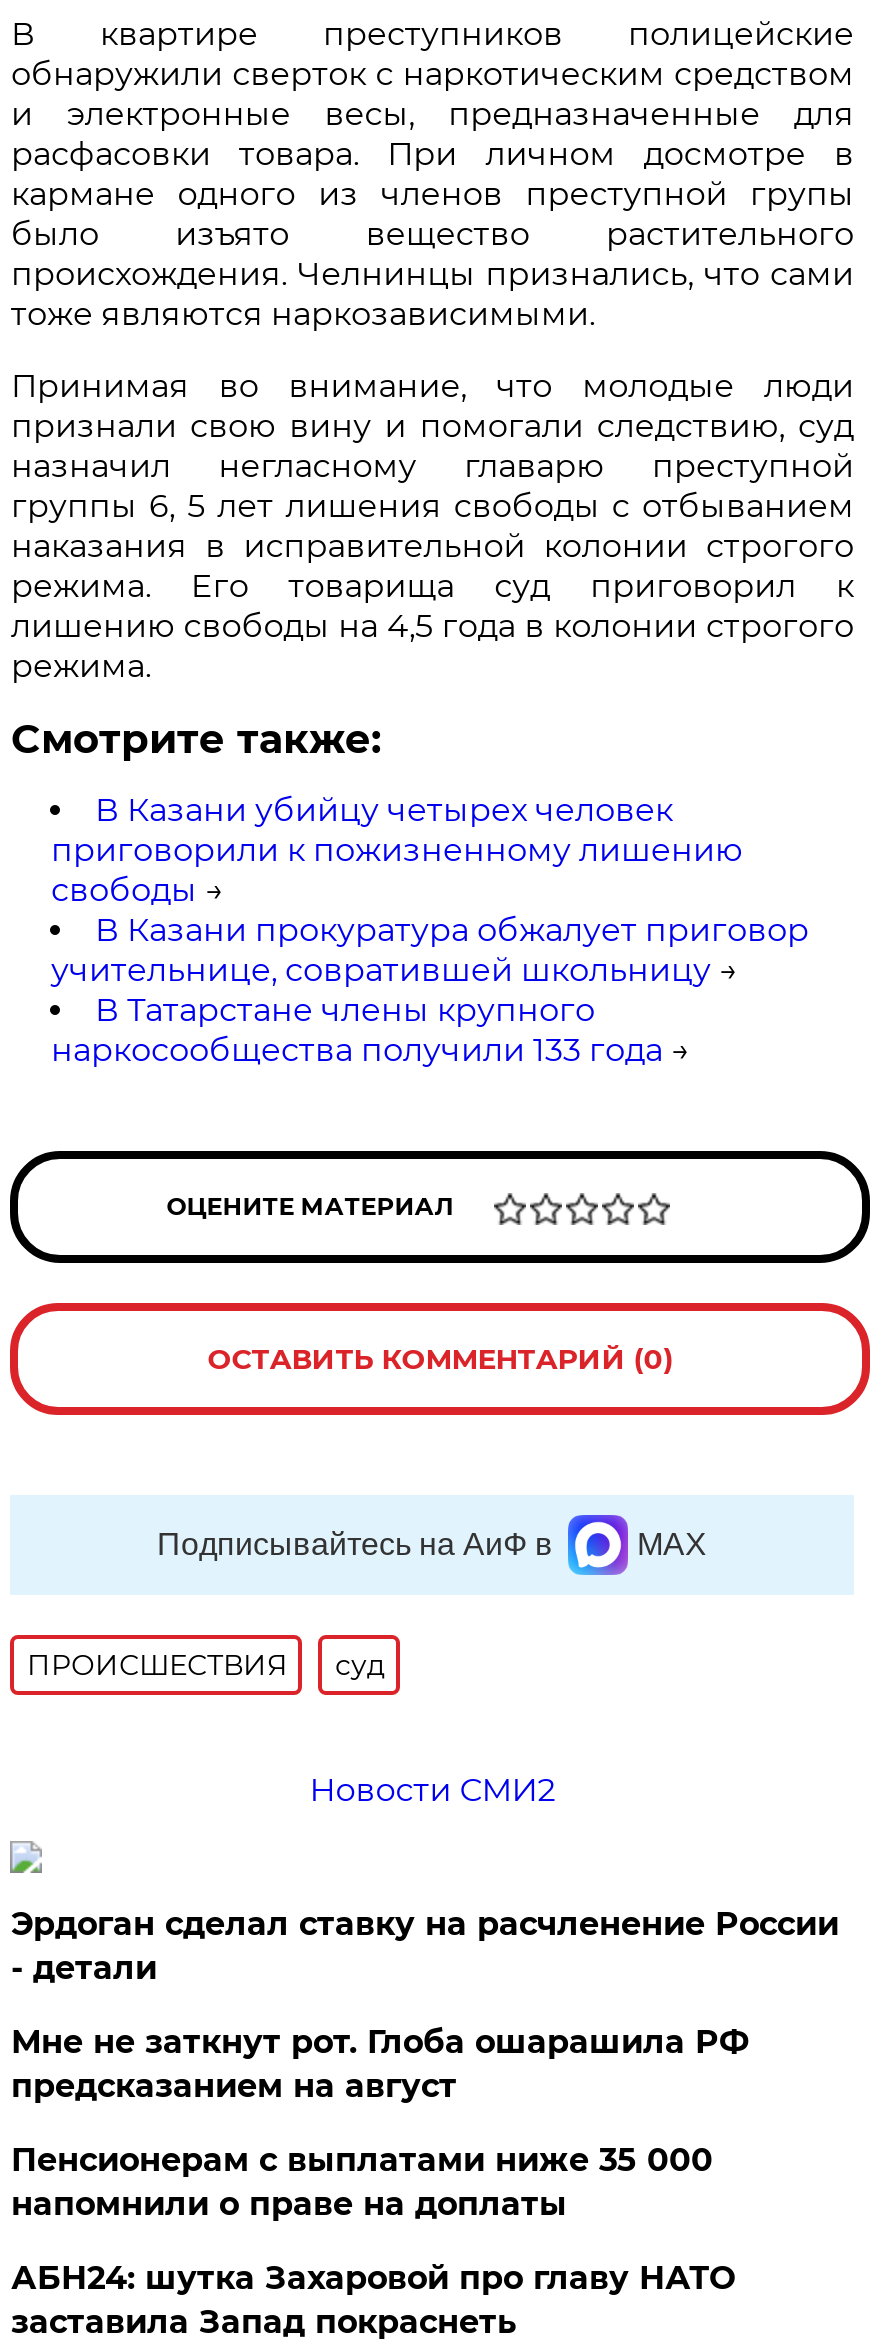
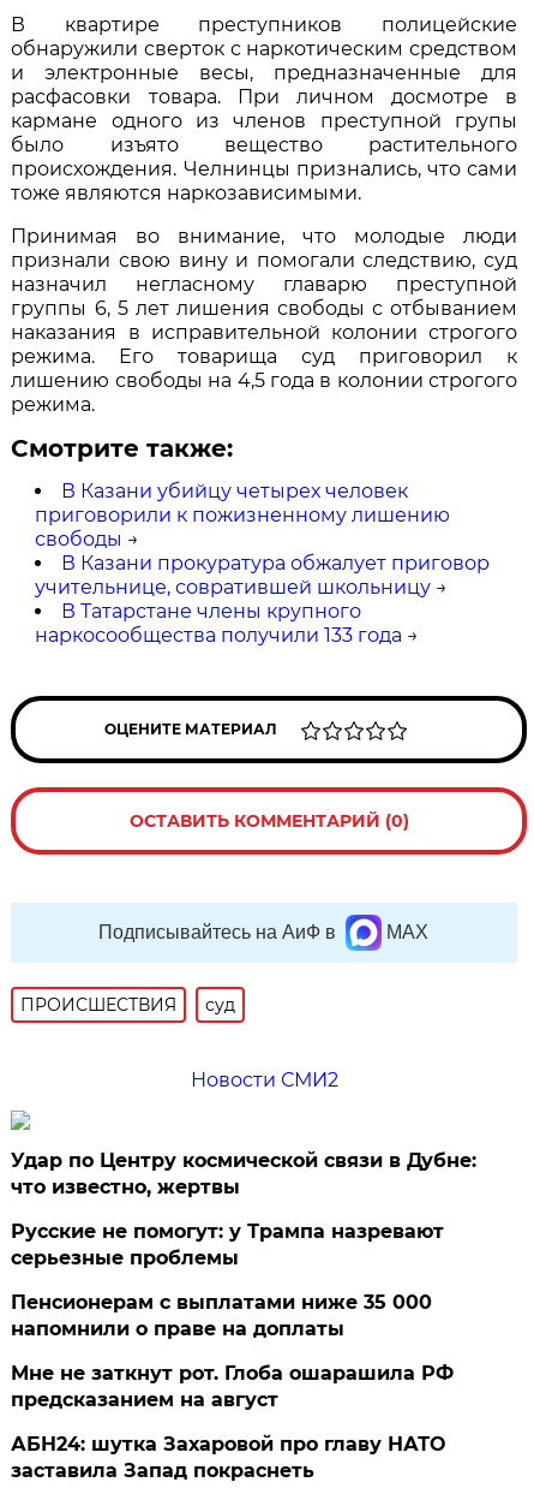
none -> [11,1220,444,1269] Русские не помогут: у Трампа назревают | серьезные проблемы
[11,1905,839,1987] Эрдоган сделал ставку на расчленение России | - детали -> [11,1149,477,1198] Удар по Центру космической связи в Дубне: | что известно, жертвы
moved [11,2023,749,2105] -> [11,1362,454,1411]: Мне не заткнут рот. Глоба ошарашила РФ | предсказанием на август

